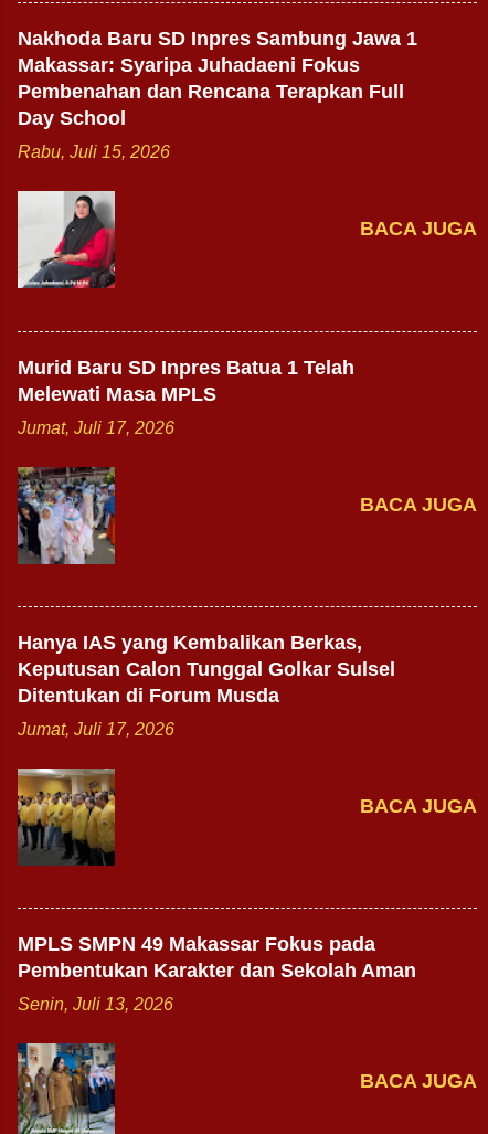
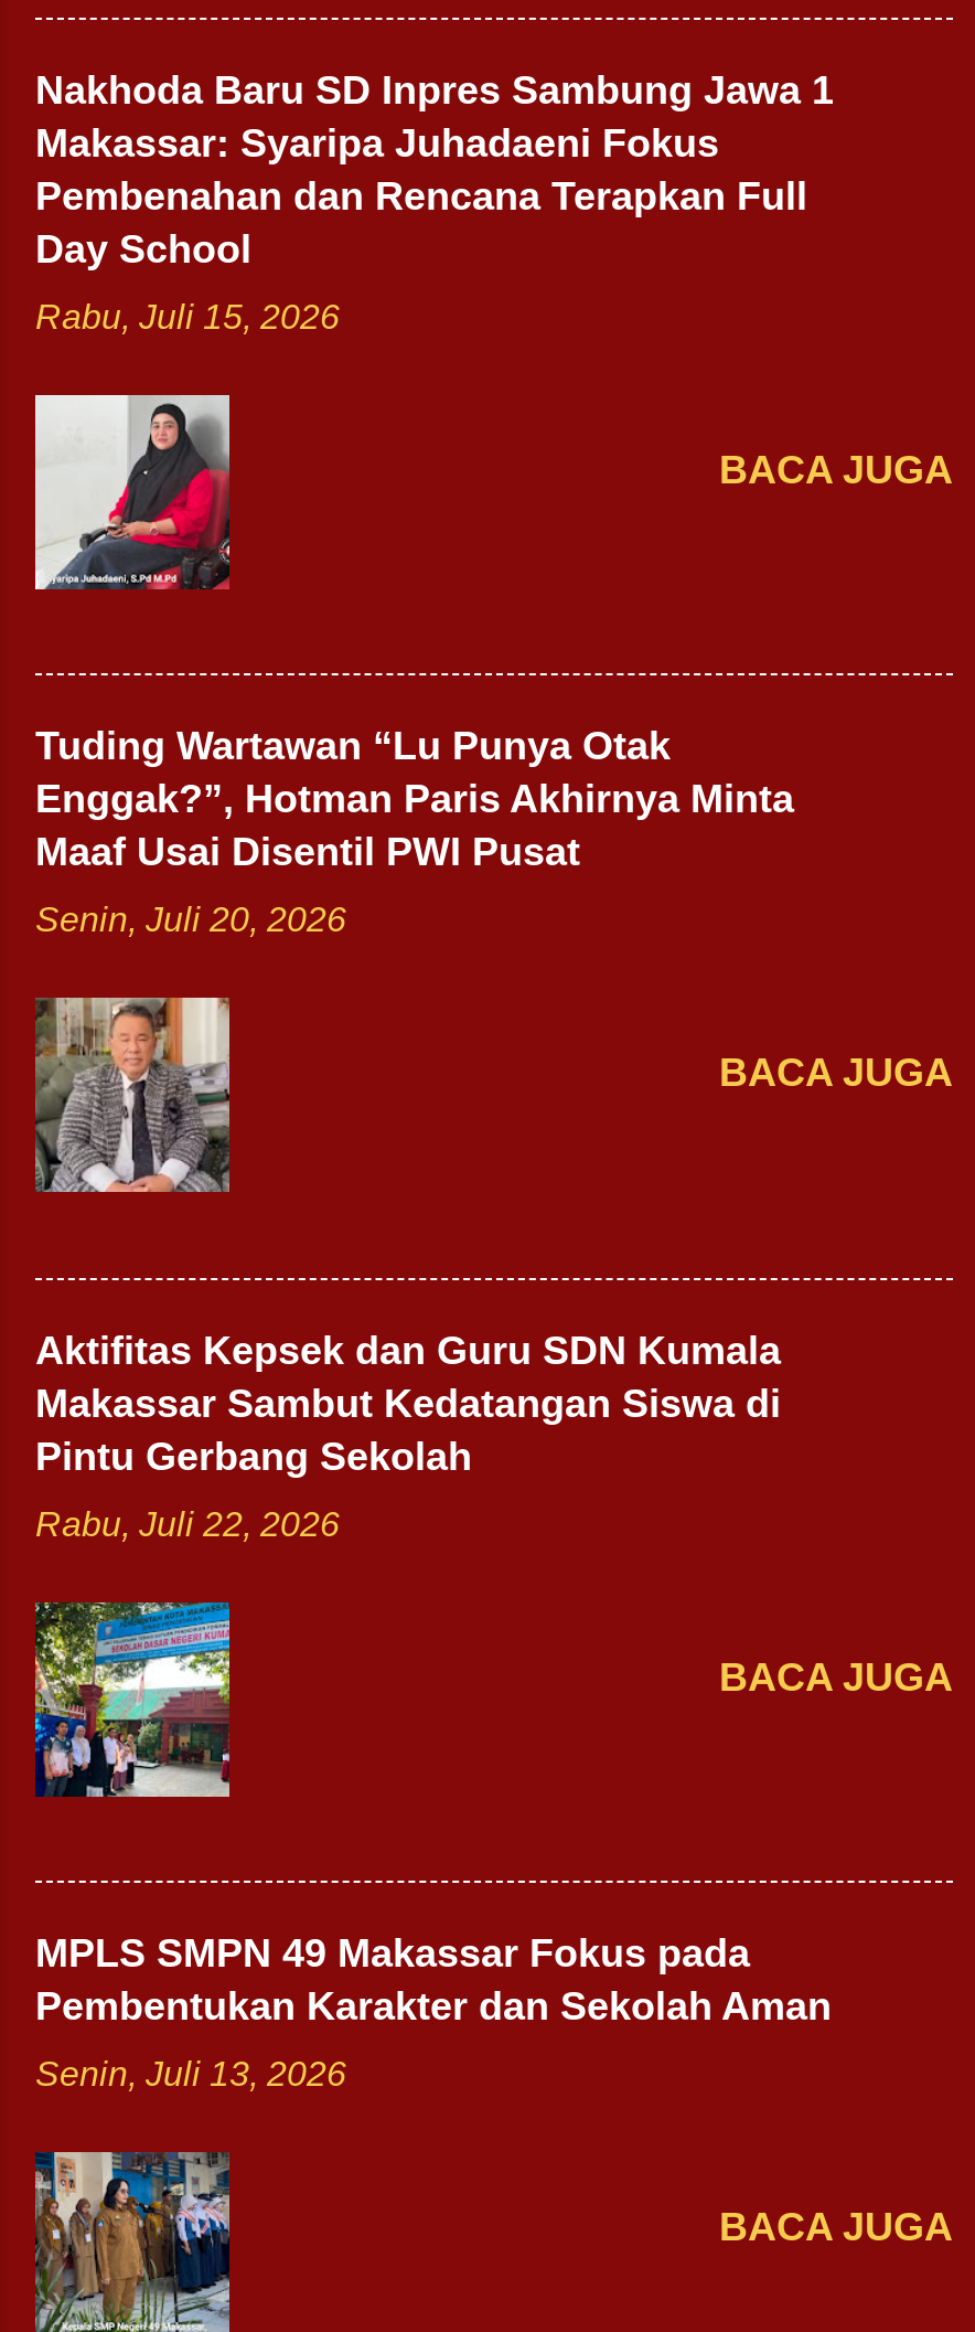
[18,356,354,405] Murid Baru SD Inpres Batua 1 Telah | Melewati Masa MPLS -> [35,724,794,874] Tuding Wartawan “Lu Punya Otak | Enggak?”, Hotman Paris Akhirnya Minta | Maaf Usai Disentil PWI Pusat
[18,417,174,437] Jumat, Juli 17, 2026 -> [35,898,346,938] Senin, Juli 20, 2026
[17,471,116,565] [image] -> [35,994,232,1195] [image]
[18,632,395,707] Hanya IAS yang Kembalikan Berkas, | Keputusan Calon Tunggal Golkar Sulsel | Ditentukan di Forum Musda -> [35,1328,781,1478] Aktifitas Kepsek dan Guru SDN Kumala | Makassar Sambut Kedatangan Siswa di | Pintu Gerbang Sekolah
[18,719,174,739] Jumat, Juli 17, 2026 -> [35,1502,340,1542] Rabu, Juli 22, 2026
[17,767,116,867] [image] -> [33,1601,232,1800] [image]

